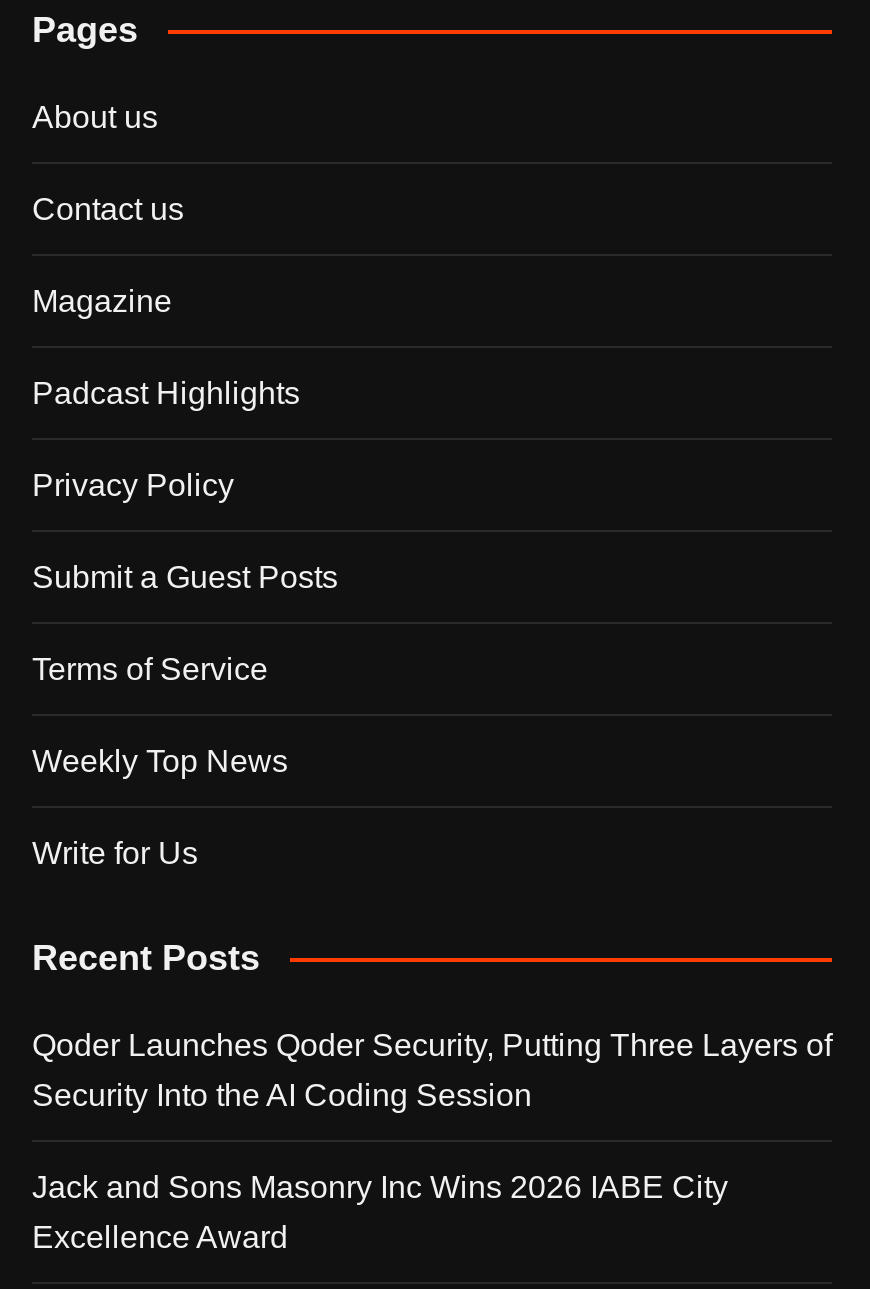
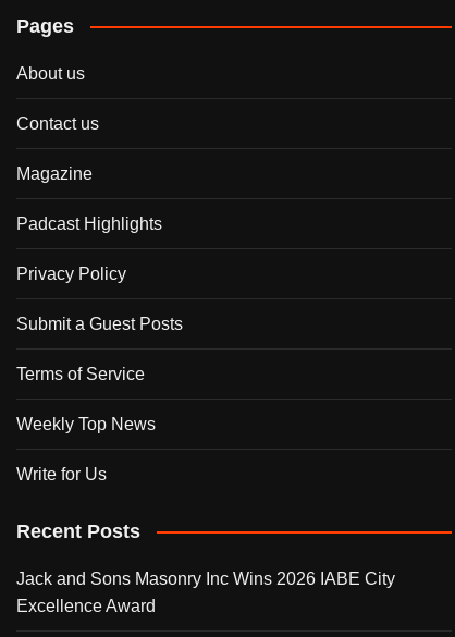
[32,1028,832,1112] Qoder Launches Qoder Security, Putting Three Layers of | Security Into the AI Coding Session -> none

